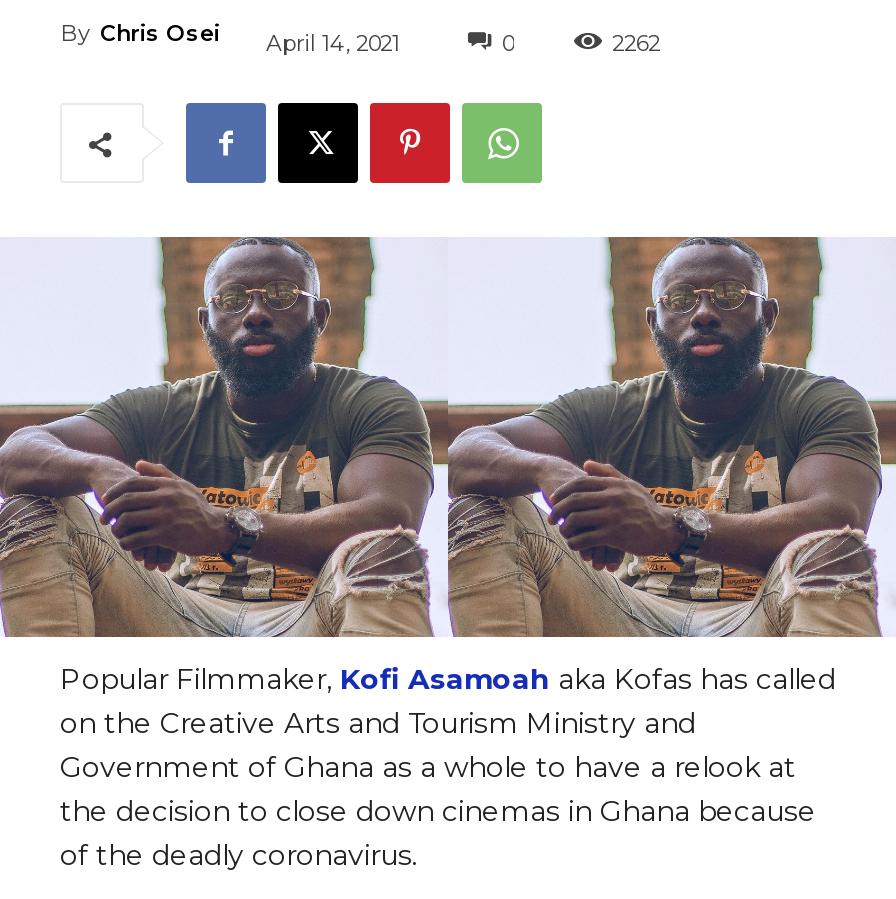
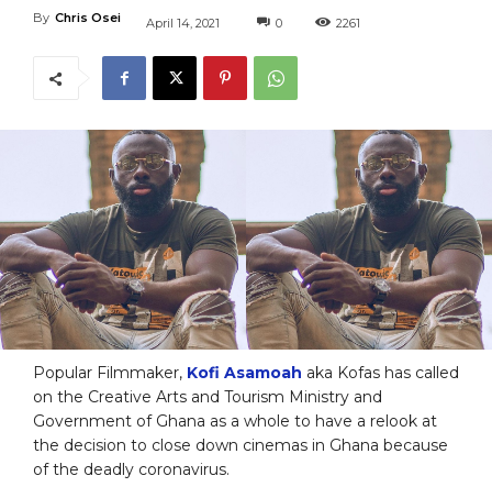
[612,29,660,57] 2262 -> [336,15,360,31] 2261

